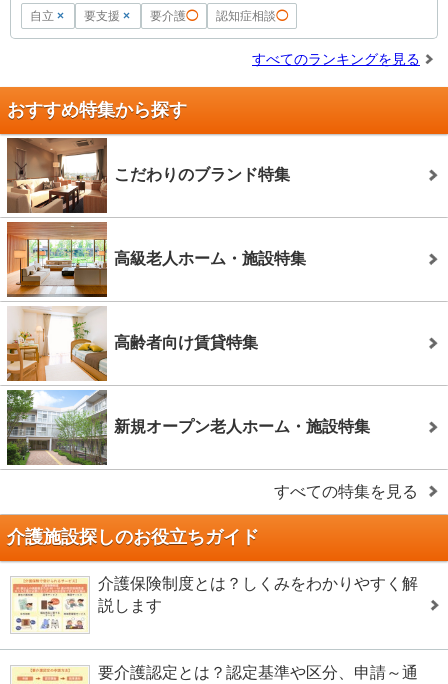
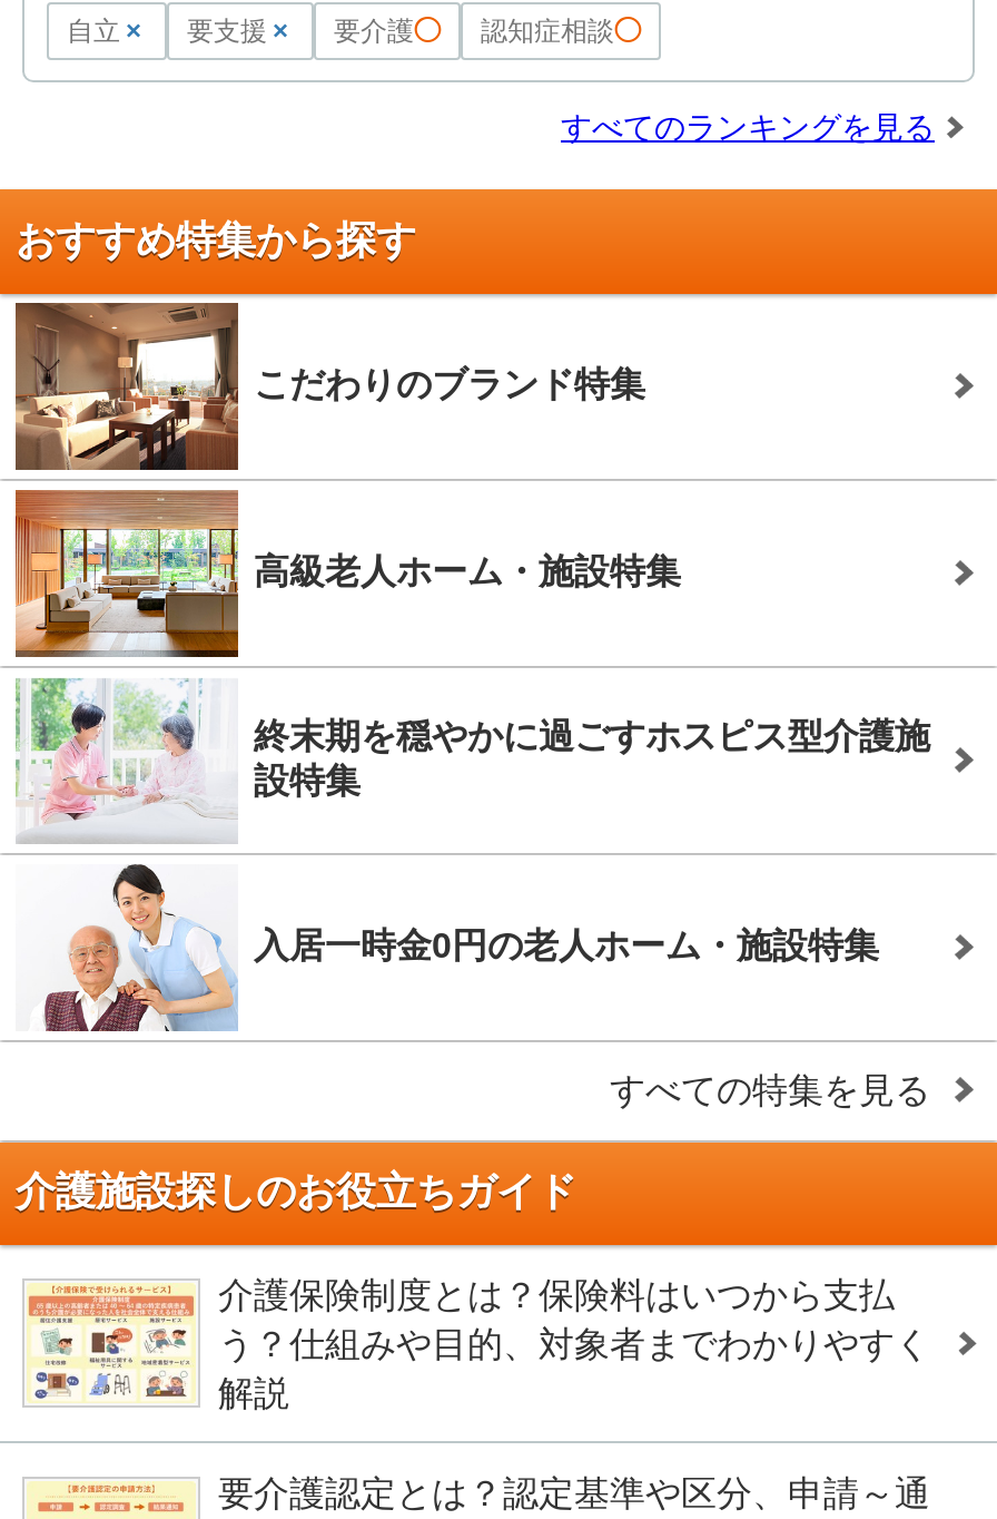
[6,306,258,382] [image] | 高齢者向け賃貸特集 -> [16,679,930,844] [image] | 終末期を穏やかに過ごすホスピス型介護施 | 設特集
[6,389,370,466] [image] | 新規オープン老人ホーム・施設特集 -> [16,862,879,1031] [image] | 入居一時金0円の老人ホーム・施設特集
[98,575,418,614] 介護保険制度とは？しくみをわかりやすく解 | 説します -> [218,1276,930,1412] 介護保険制度とは？保険料はいつから支払 | う？仕組みや目的、対象者までわかりやすく | 解説

